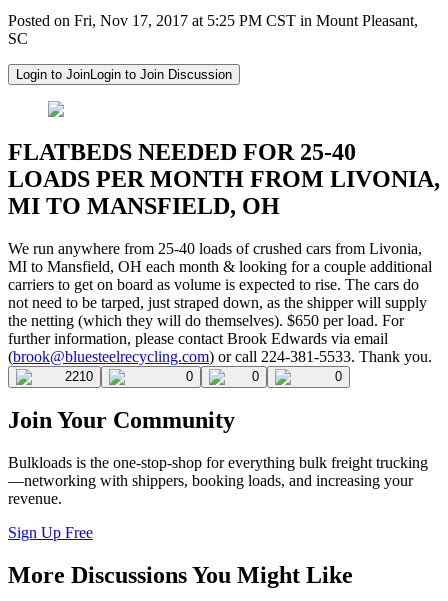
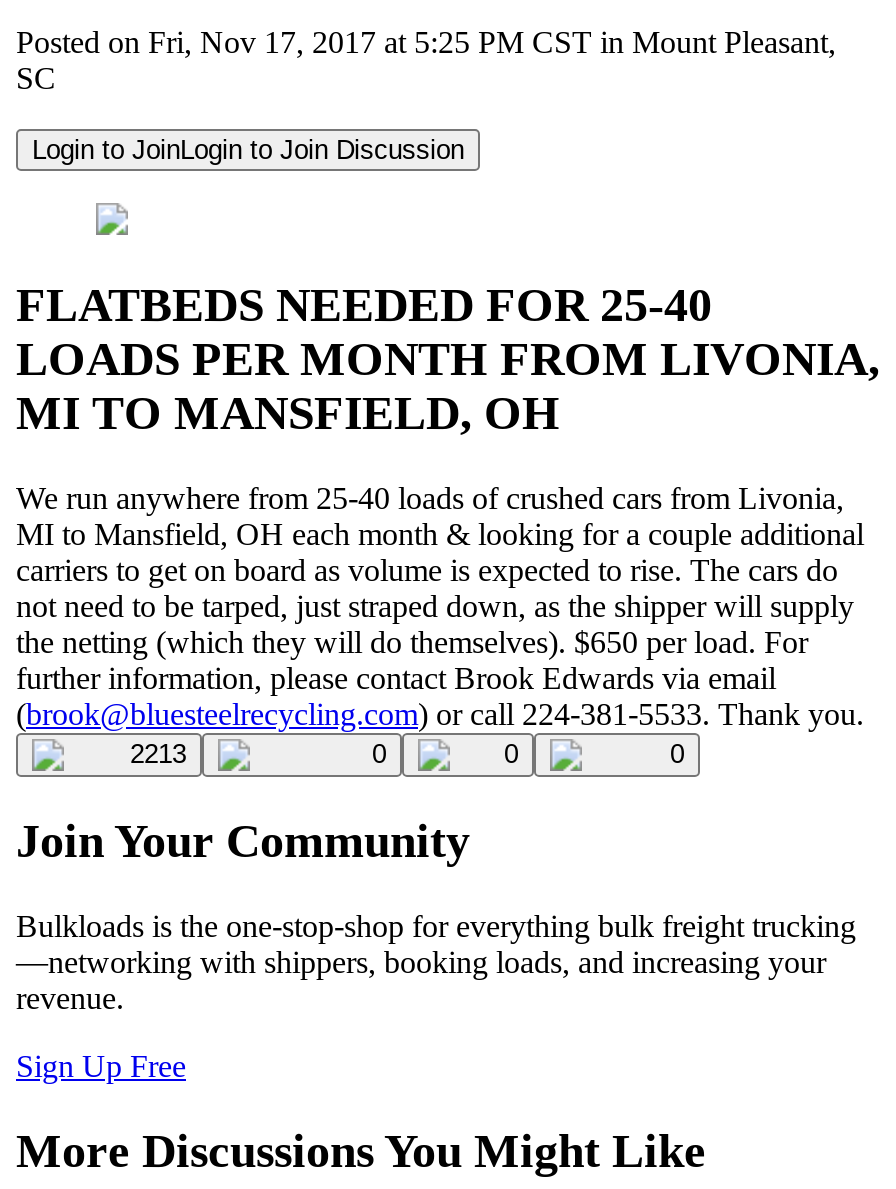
[65,368,93,383] 2210 -> [130,738,186,768] 2213

